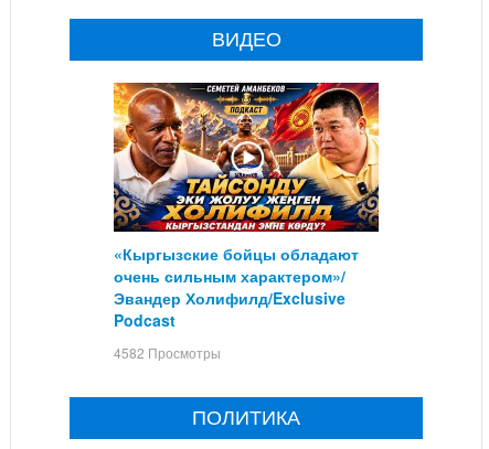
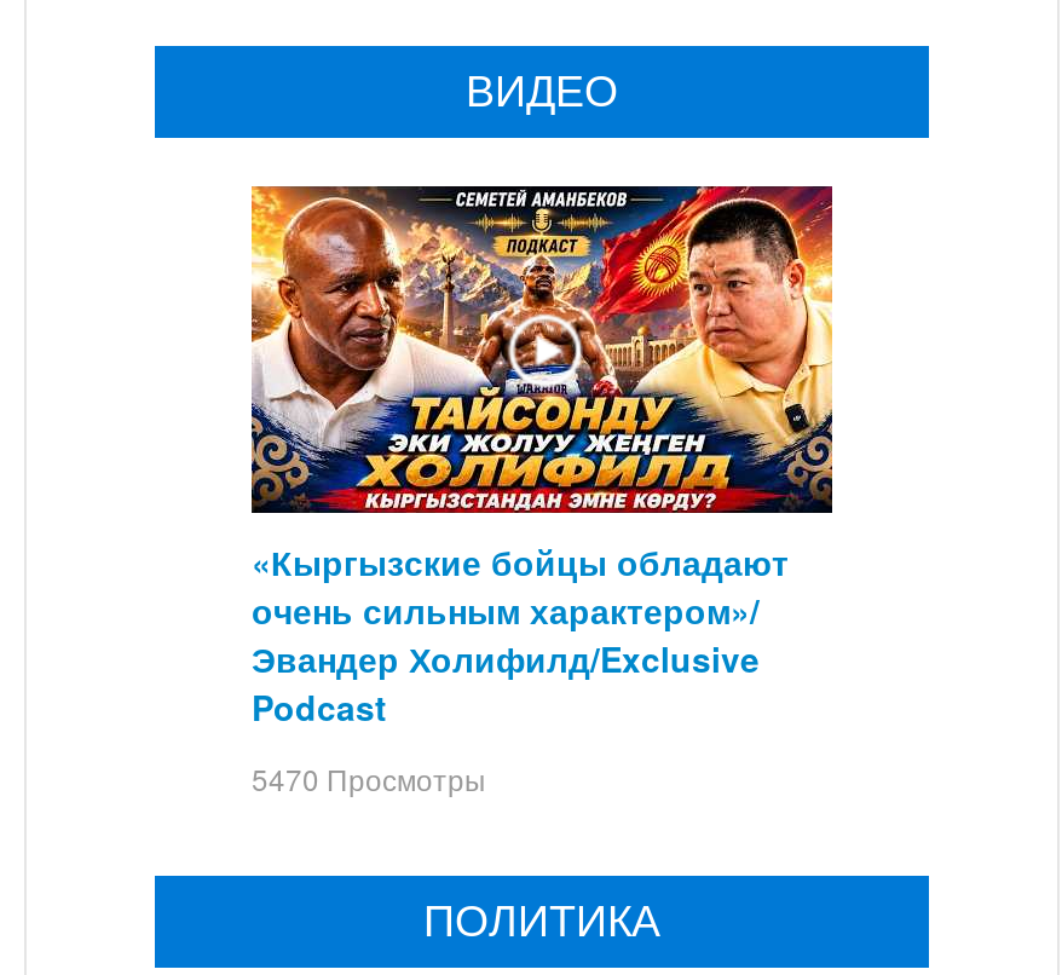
[114,343,221,362] 4582 Просмотры -> [252,757,486,798] 5470 Просмотры

